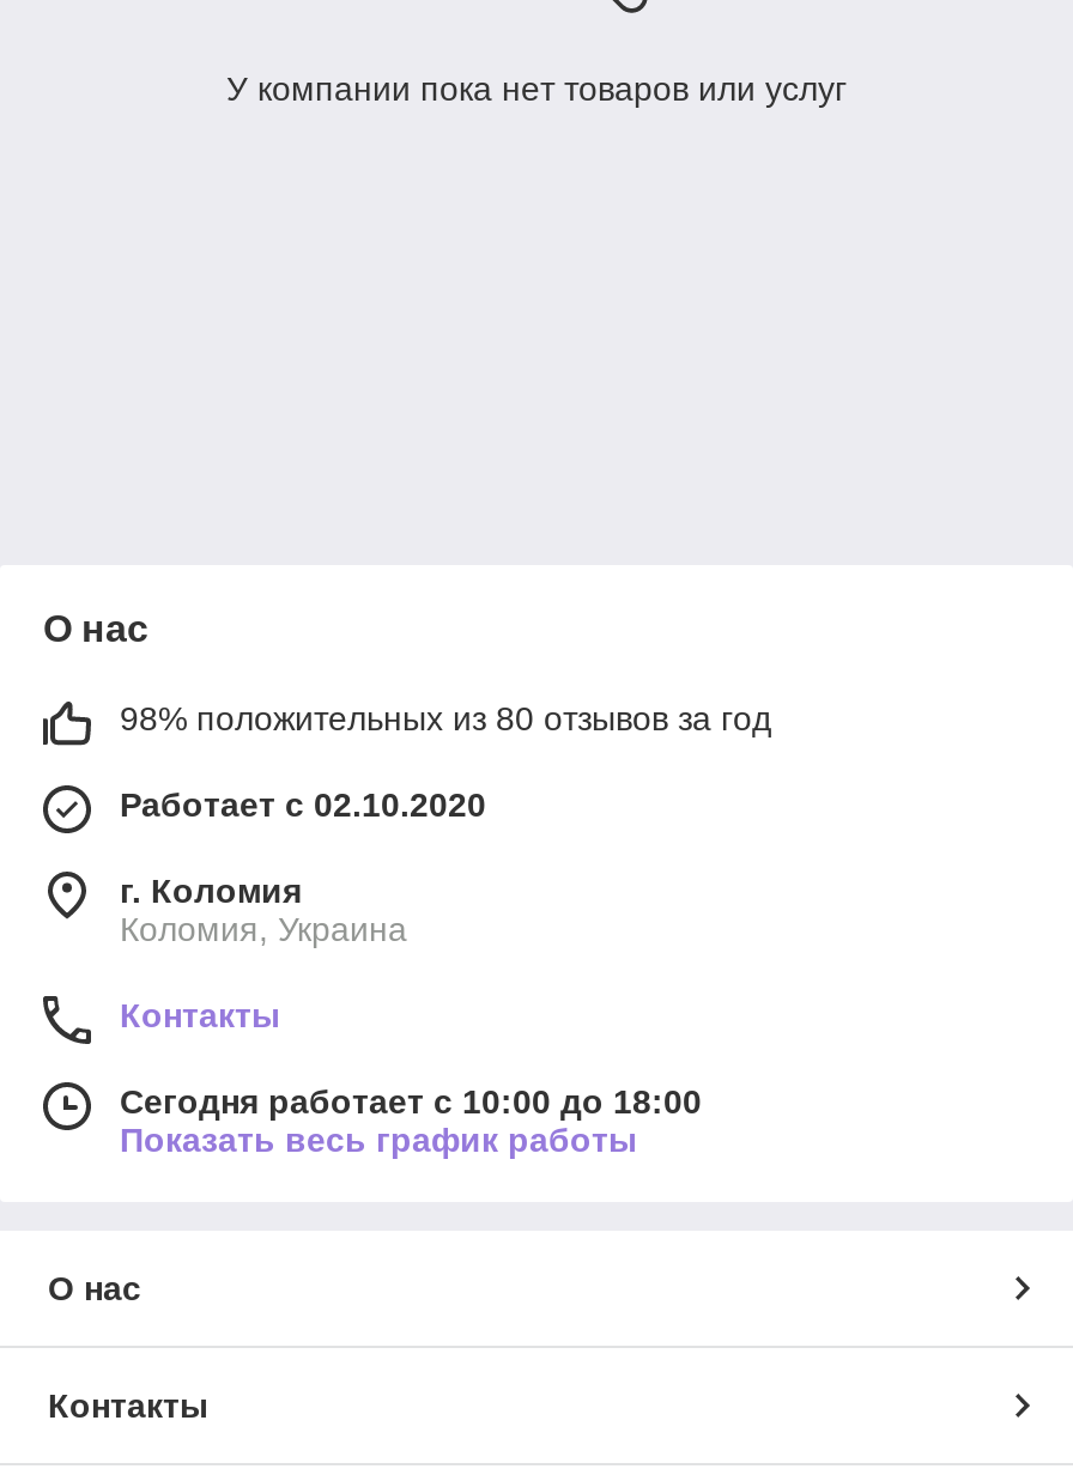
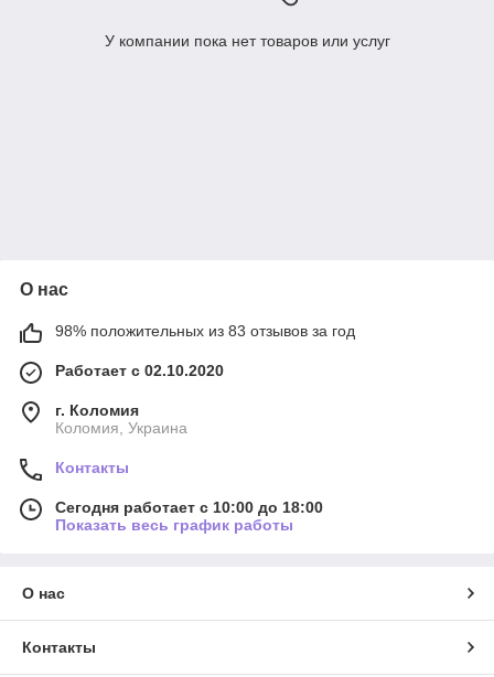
[120,700,771,739] 98% положительных из 80 отзывов за год -> [55,323,355,340] 98% положительных из 83 отзывов за год

